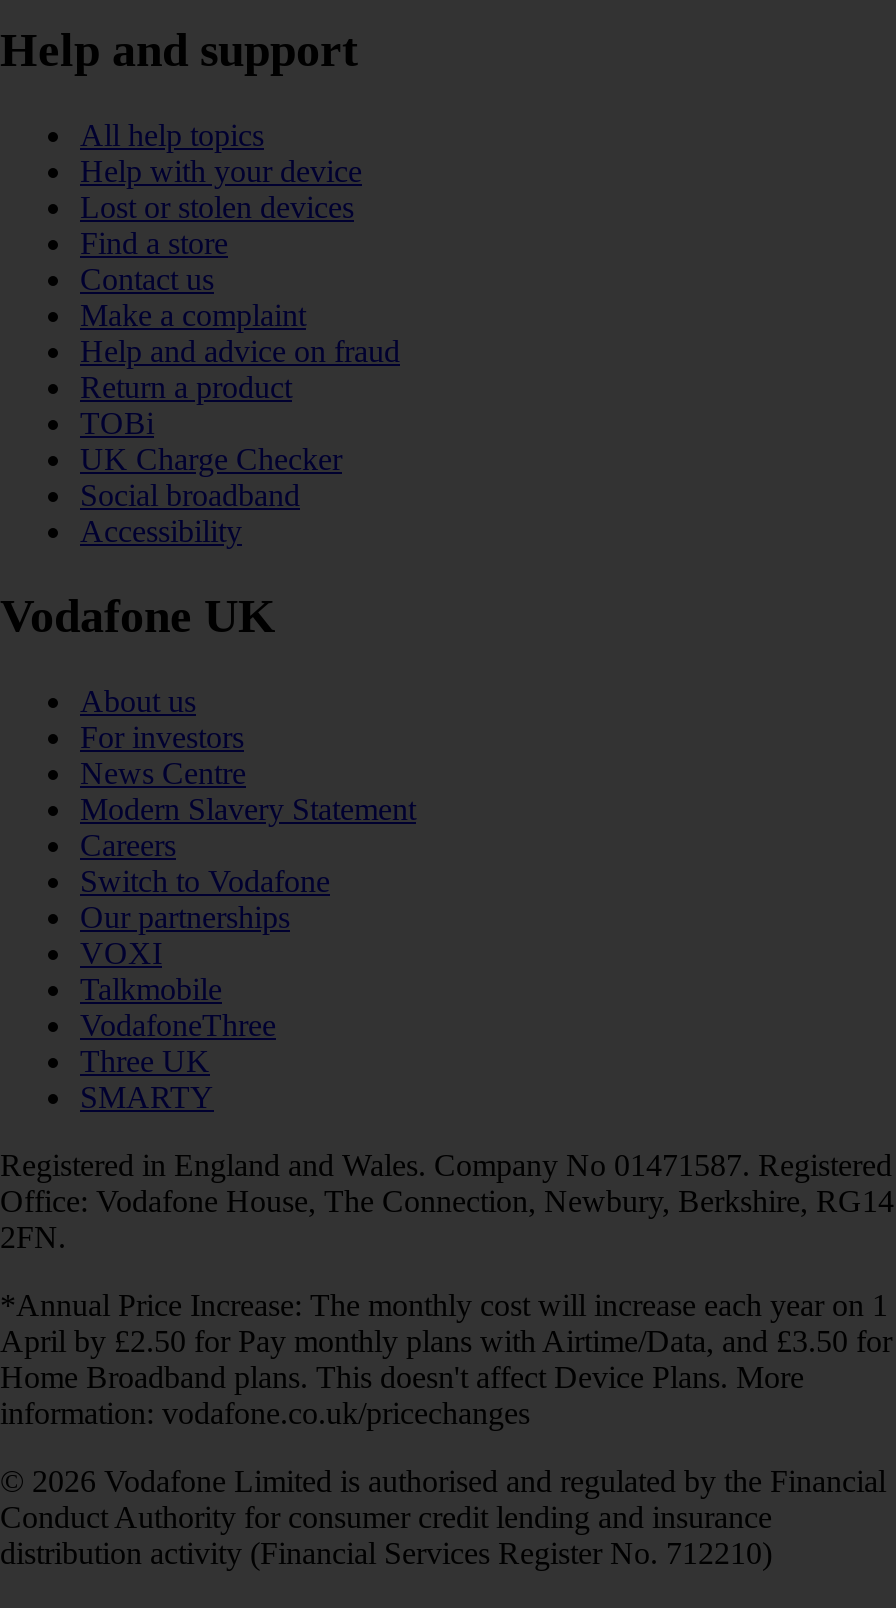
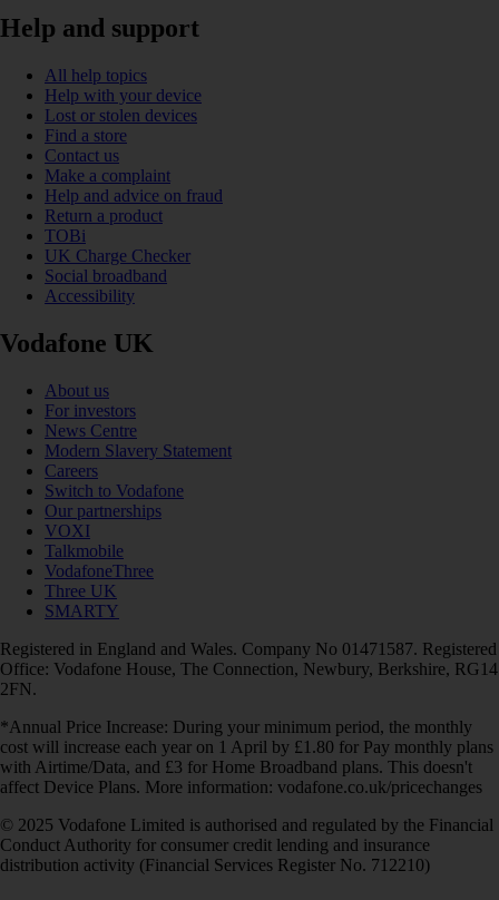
[0,1287,892,1429] *Annual Price Increase: The monthly cost will increase each year on 1 | April by £2.50 for Pay monthly plans with Airtime/Data, and £3.50 for | Home Broadband plans. This doesn't affect Device Plans. More | information: vodafone.co.uk/pricechanges -> [0,717,493,796] *Annual Price Increase: During your minimum period, the monthly | cost will increase each year on 1 April by £1.80 for Pay monthly plans | with Airtime/Data, and £3 for Home Broadband plans. This doesn't | affect Device Plans. More information: vodafone.co.uk/pricechanges
[0,1463,886,1497] © 2026 Vodafone Limited is authorised and regulated by the Financial -> [0,815,493,834] © 2025 Vodafone Limited is authorised and regulated by the Financial

